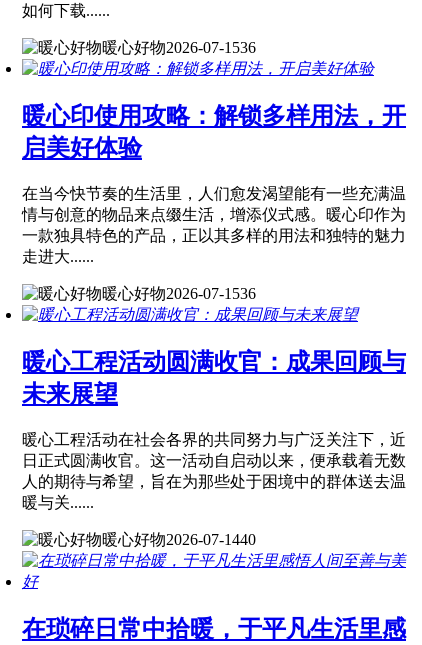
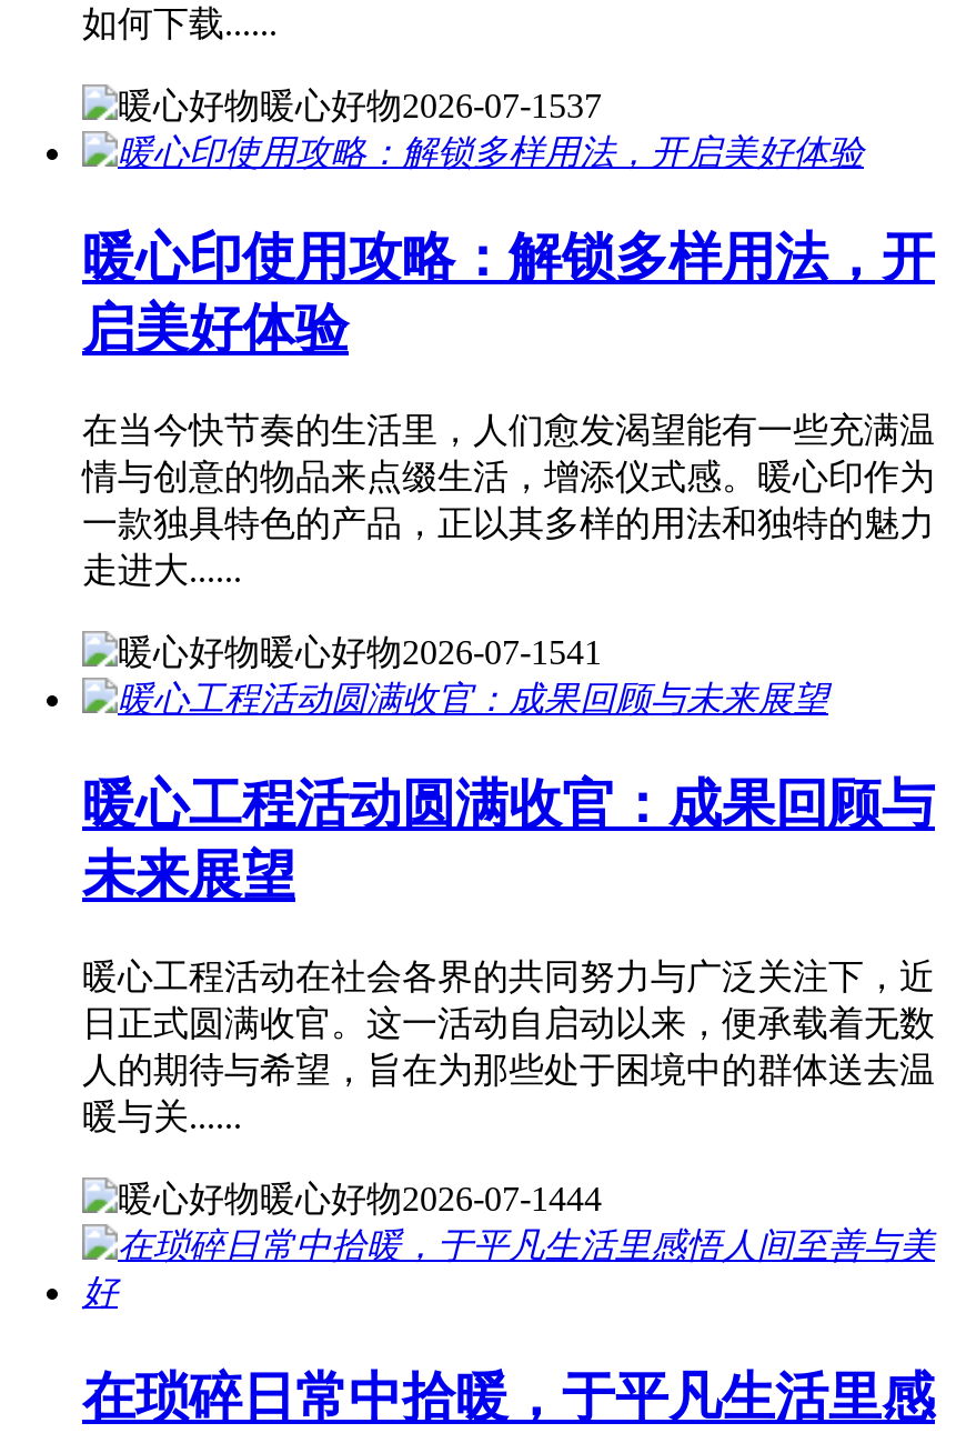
[102,39,256,56] 暖心好物2026-07-1536 -> [260,88,602,125] 暖心好物2026-07-1537
[102,285,256,302] 暖心好物2026-07-1536 -> [260,634,602,671] 暖心好物2026-07-1541
[102,531,256,548] 暖心好物2026-07-1440 -> [260,1180,602,1218] 暖心好物2026-07-1444

